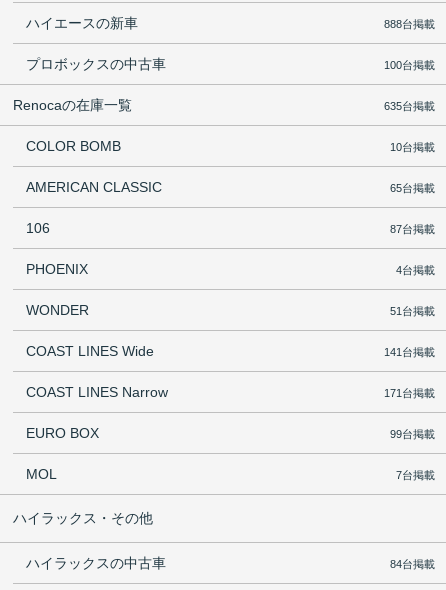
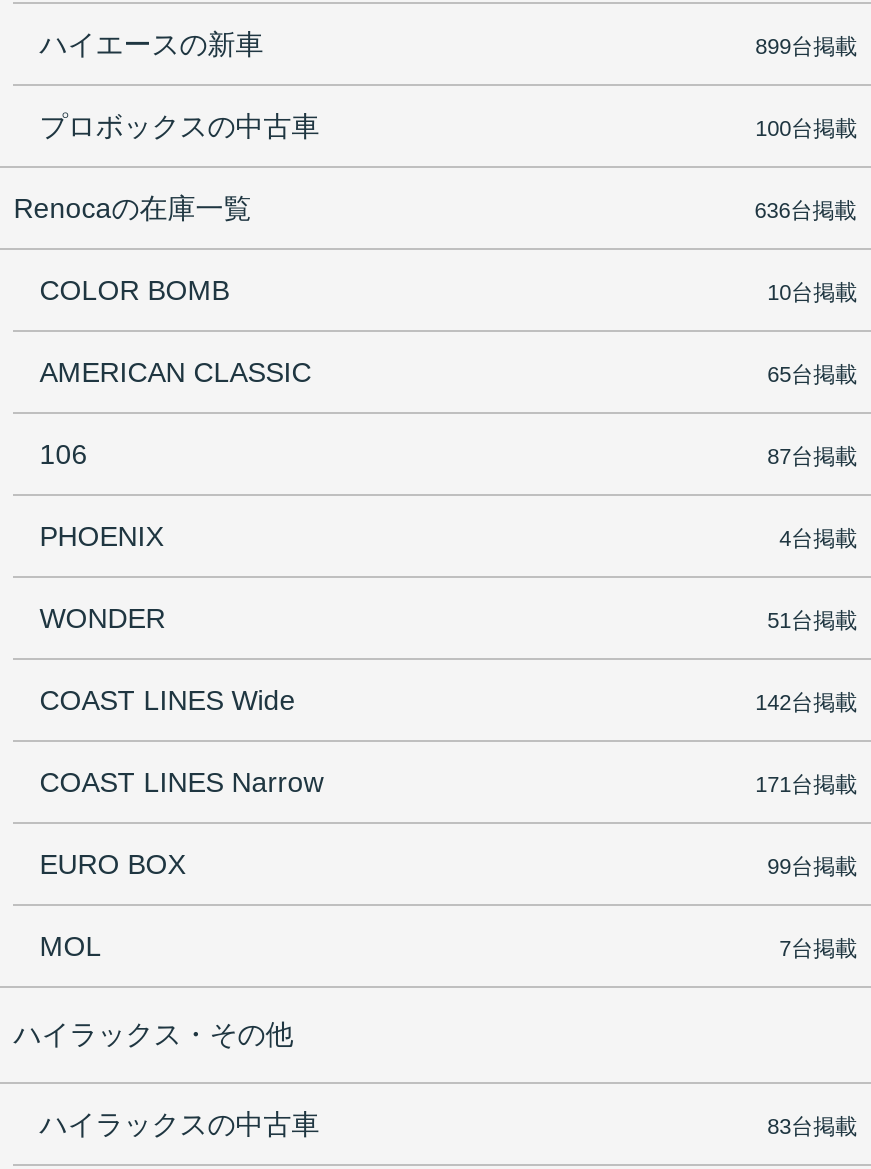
[384,18,435,30] 888台掲載 -> [755,33,857,57] 899台掲載
[384,100,435,112] 635台掲載 -> [755,197,857,221] 636台掲載
[384,346,435,358] 141台掲載 -> [755,689,857,713] 142台掲載
[390,558,435,570] 84台掲載 -> [767,1113,857,1137] 83台掲載

